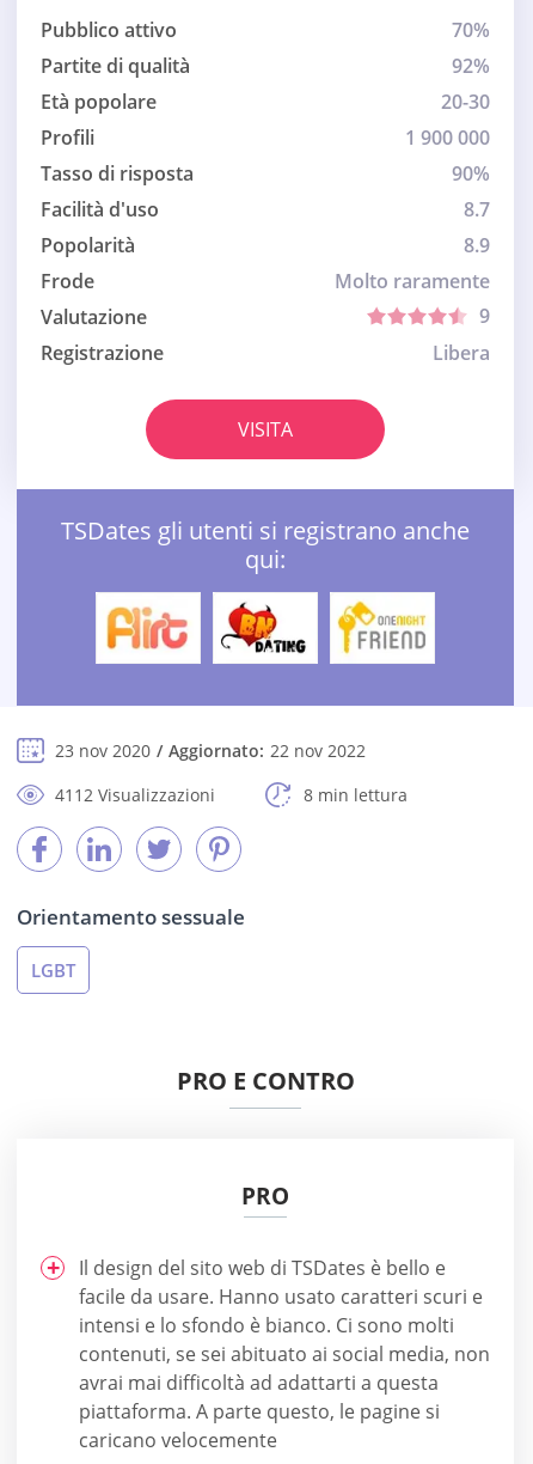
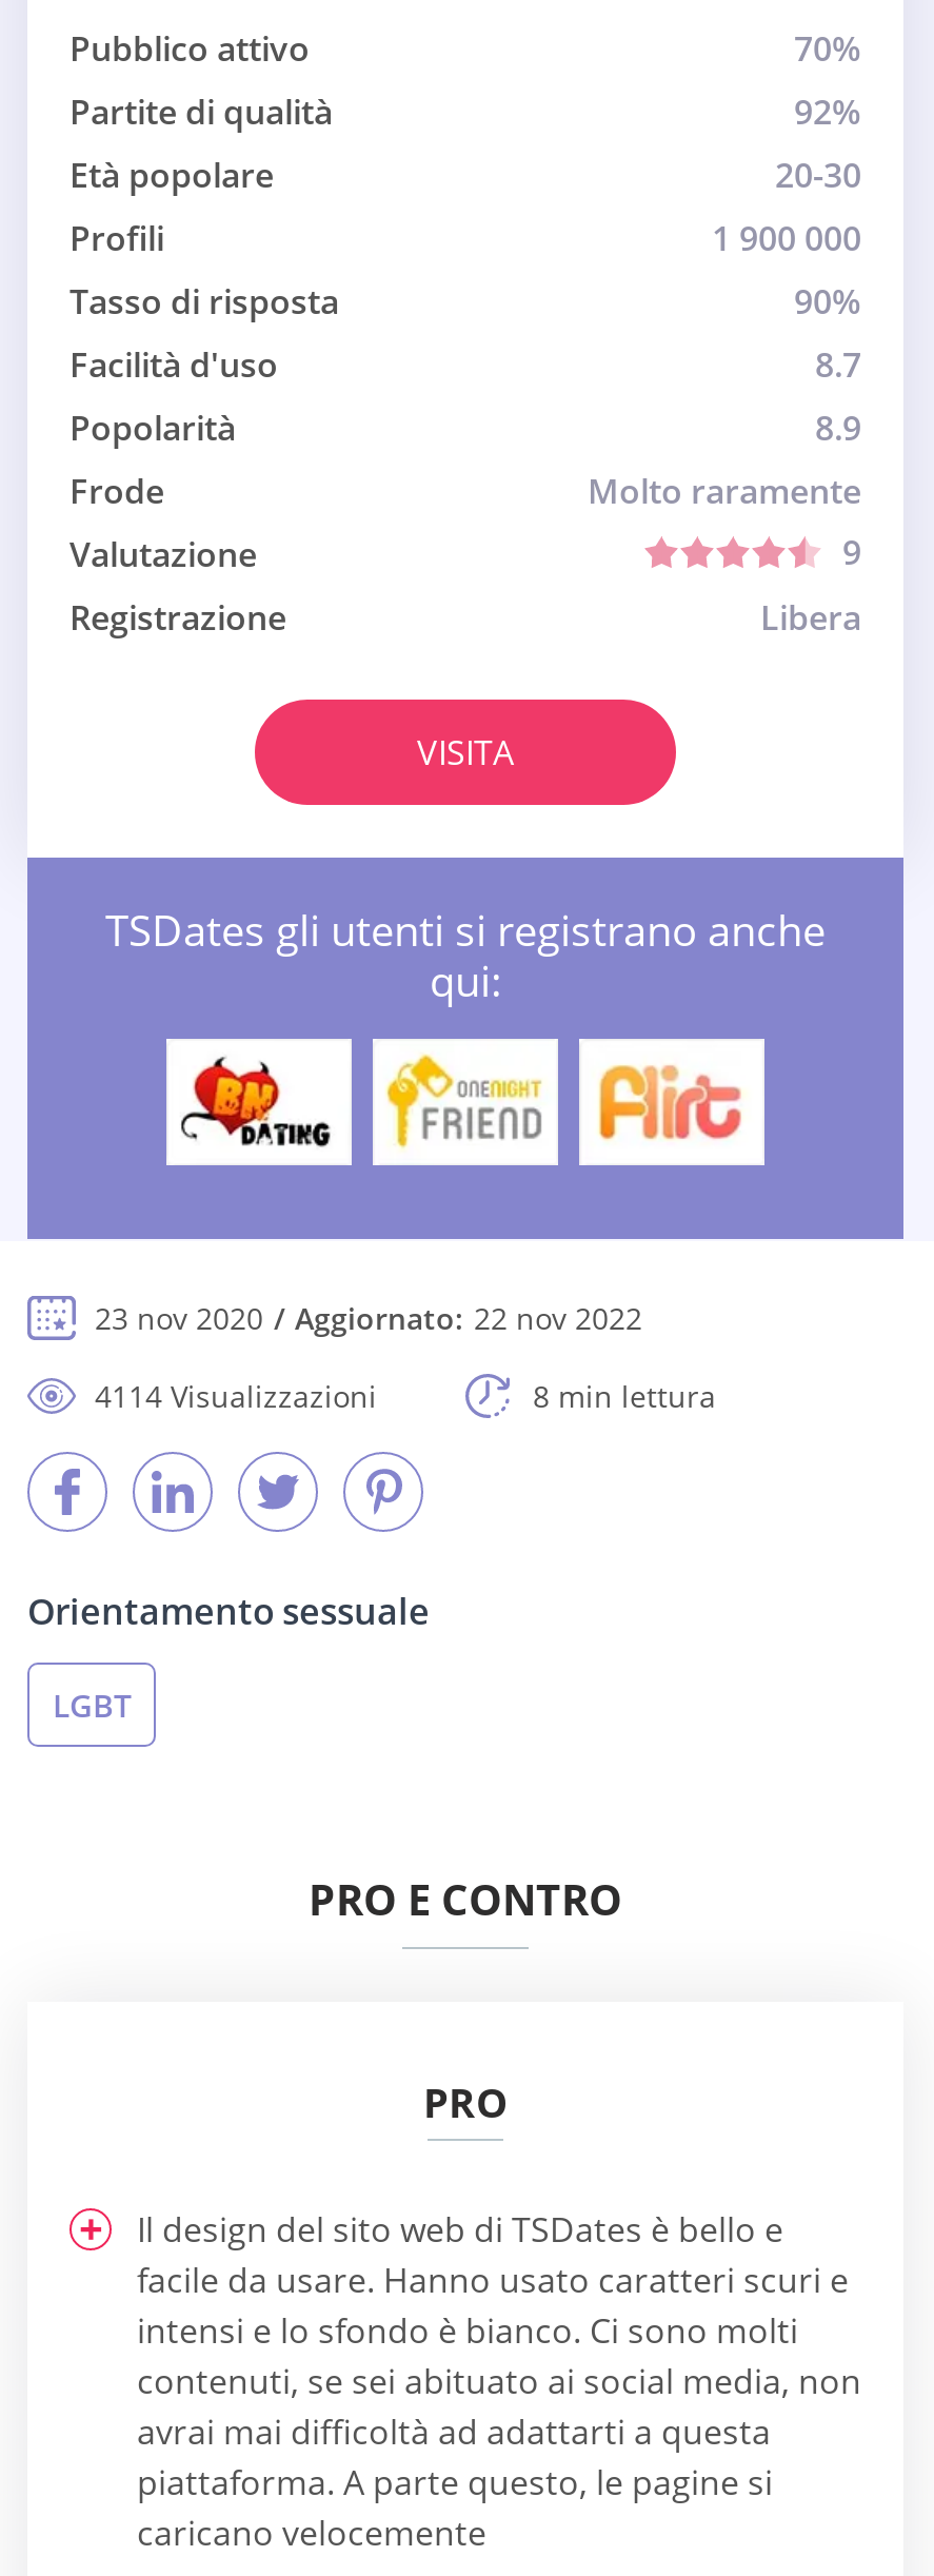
[104,603,189,653] [image] -> [179,1056,333,1148] [image]
[220,602,308,654] [image] -> [385,1054,543,1151] [image]
[337,600,427,655] [image] -> [594,1056,748,1146] [image]
[55,784,215,806] 4112 Visualizzazioni -> [95,1376,377,1416] 4114 Visualizzazioni

